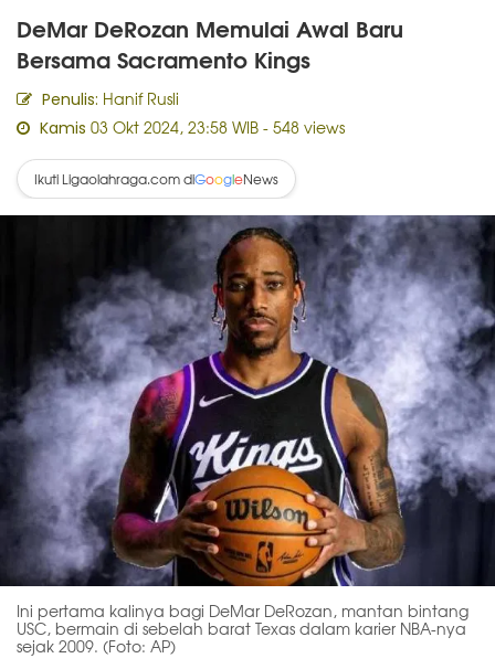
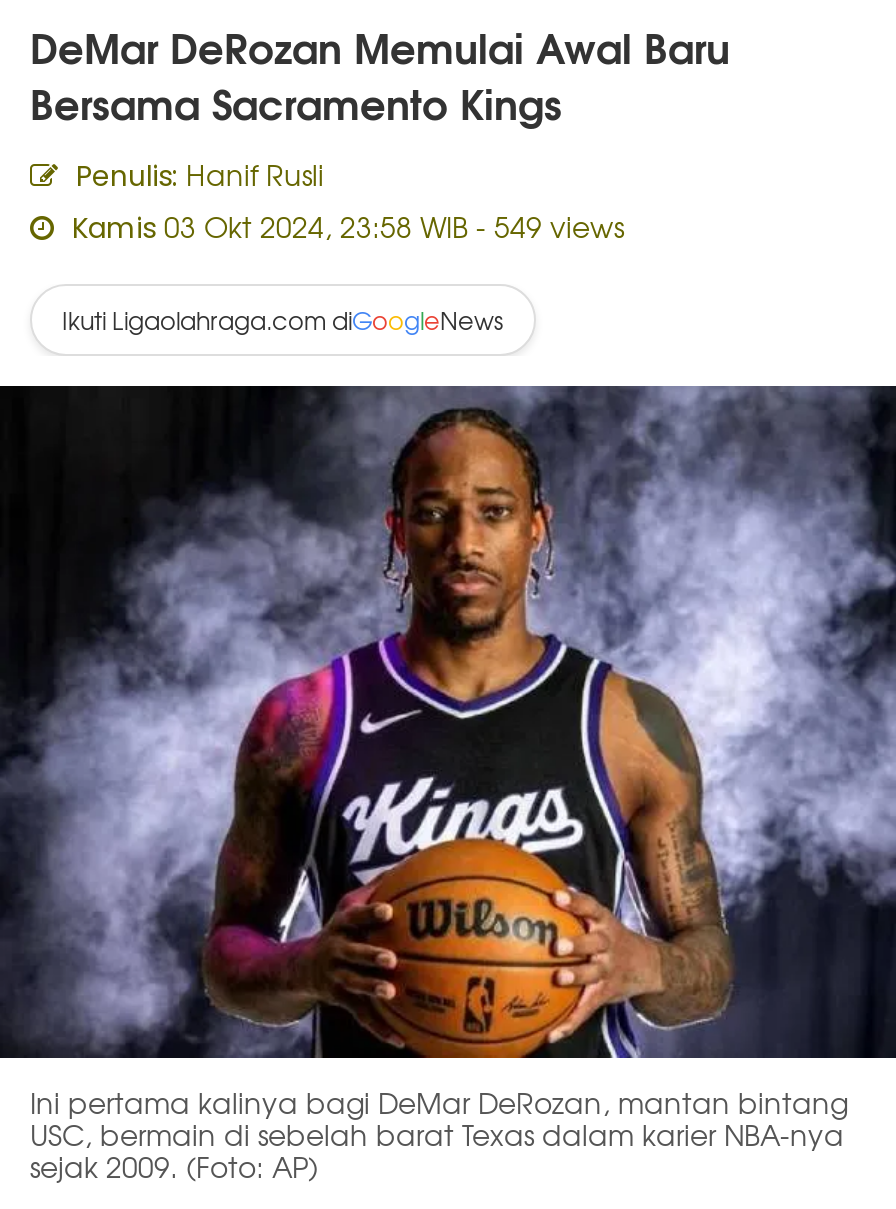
[35,116,345,138] Kamis 03 Okt 2024, 23:58 WIB - 548 views -> [64,206,624,246] Kamis 03 Okt 2024, 23:58 WIB - 549 views

